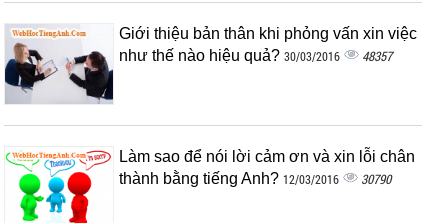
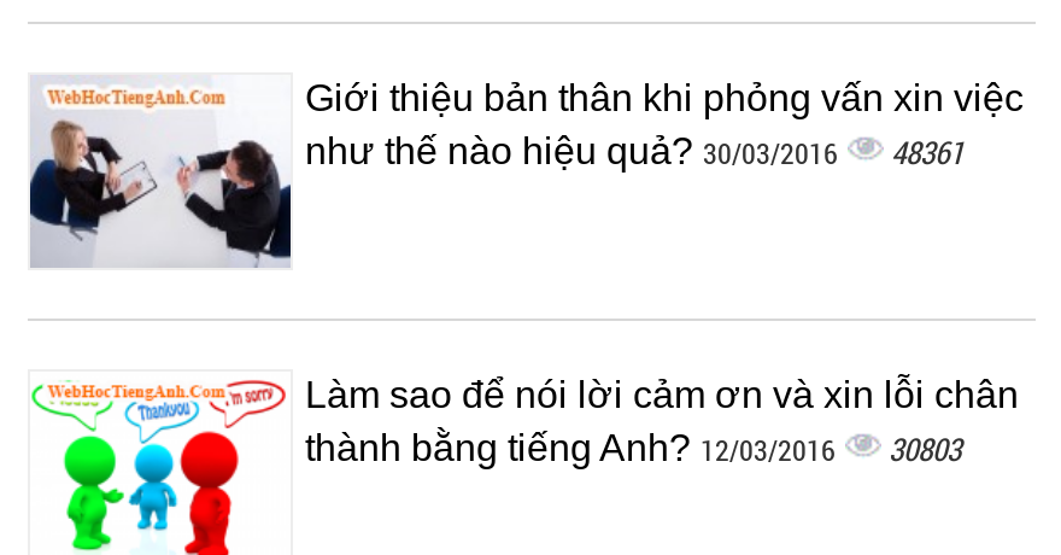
[119,47,392,65] như thế nào hiệu quả? 30/03/2016 48357 -> [305,130,963,173] như thế nào hiệu quả? 30/03/2016 48361
[119,170,391,188] thành bằng tiếng Anh? 12/03/2016 30790 -> [305,427,961,470] thành bằng tiếng Anh? 12/03/2016 30803

